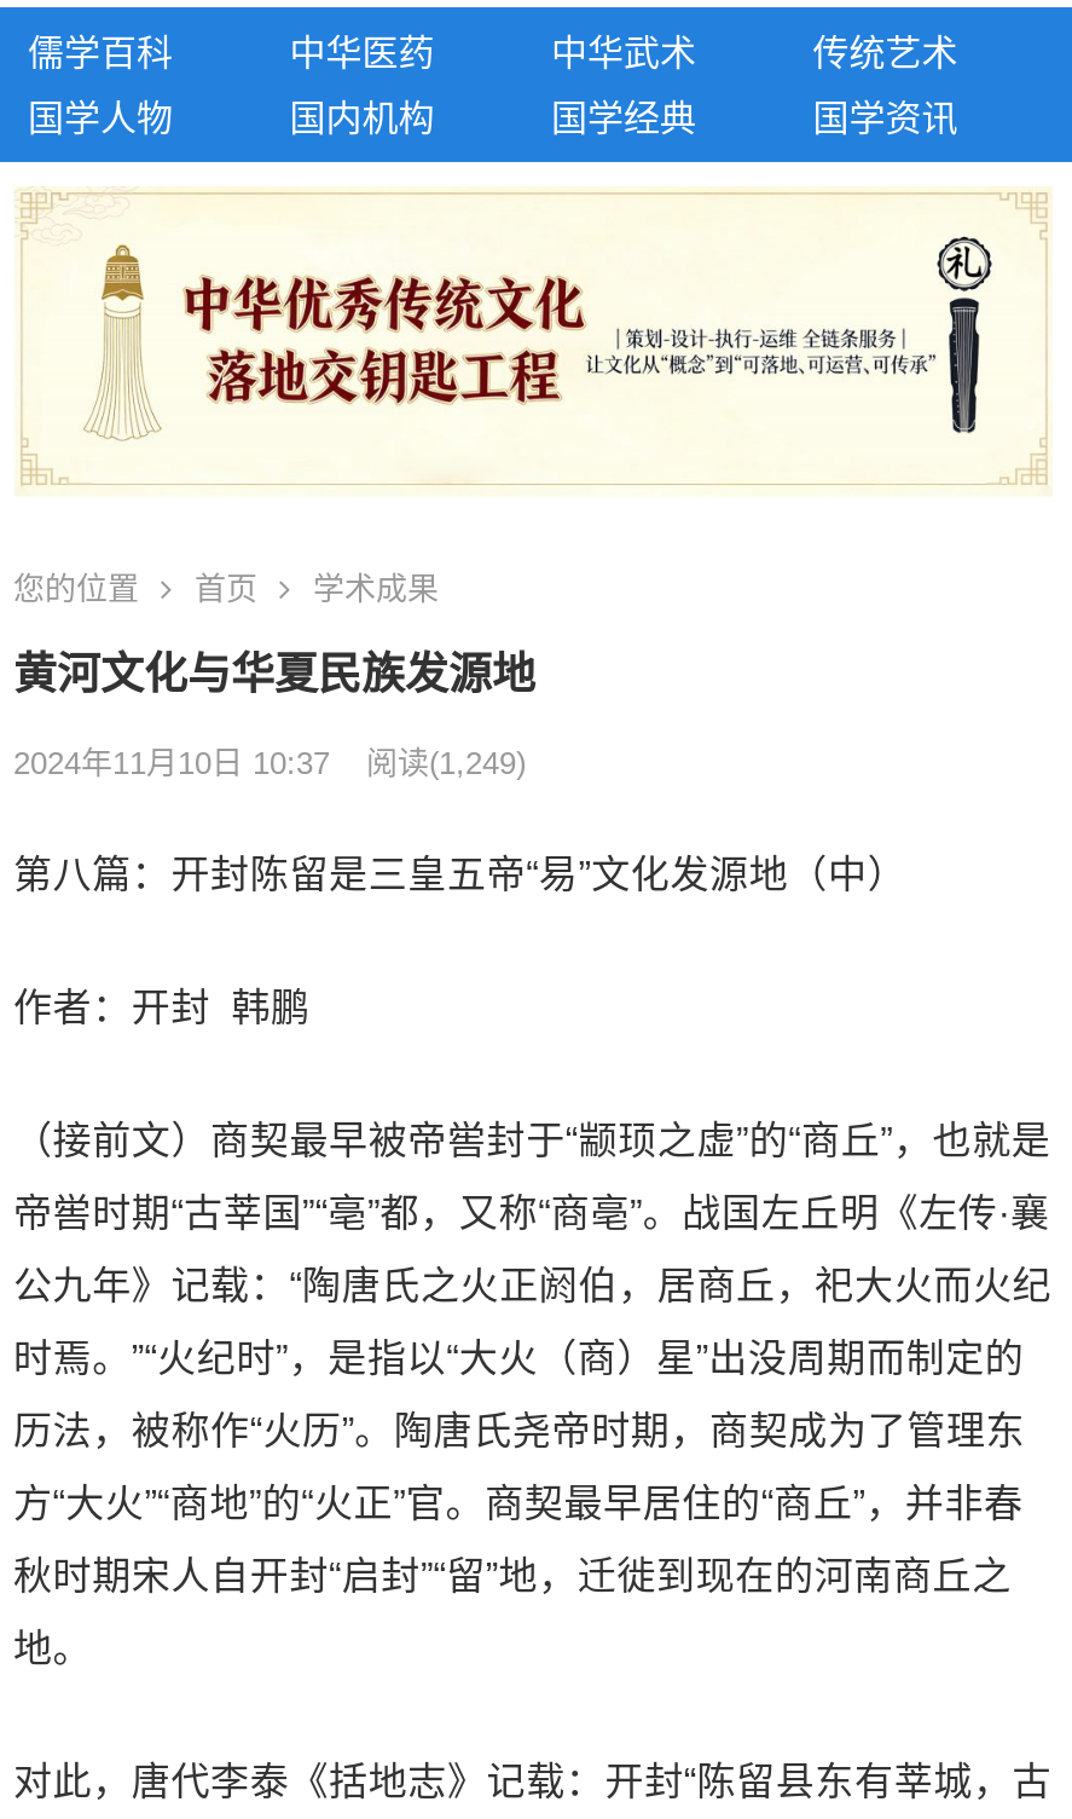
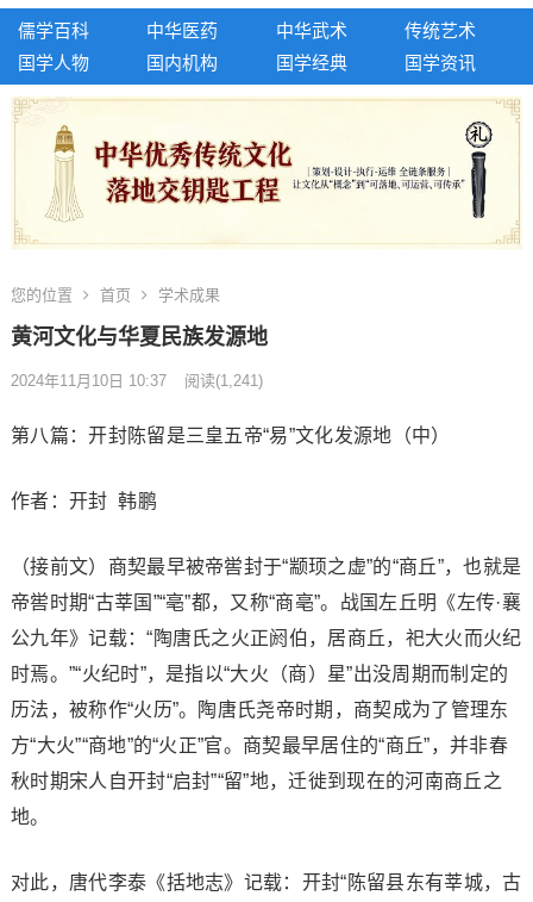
[13,745,526,781] 2024年11月10日 10:37 阅读(1,249) -> [11,372,263,389] 2024年11月10日 10:37 阅读(1,241)

